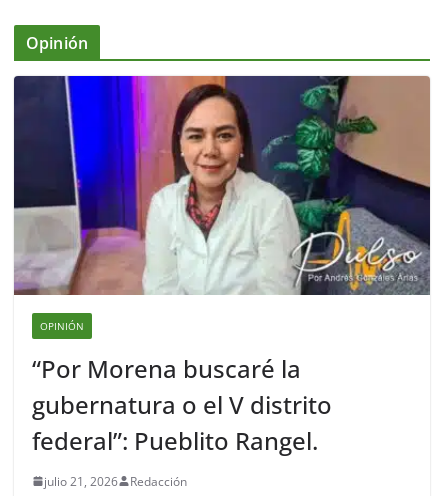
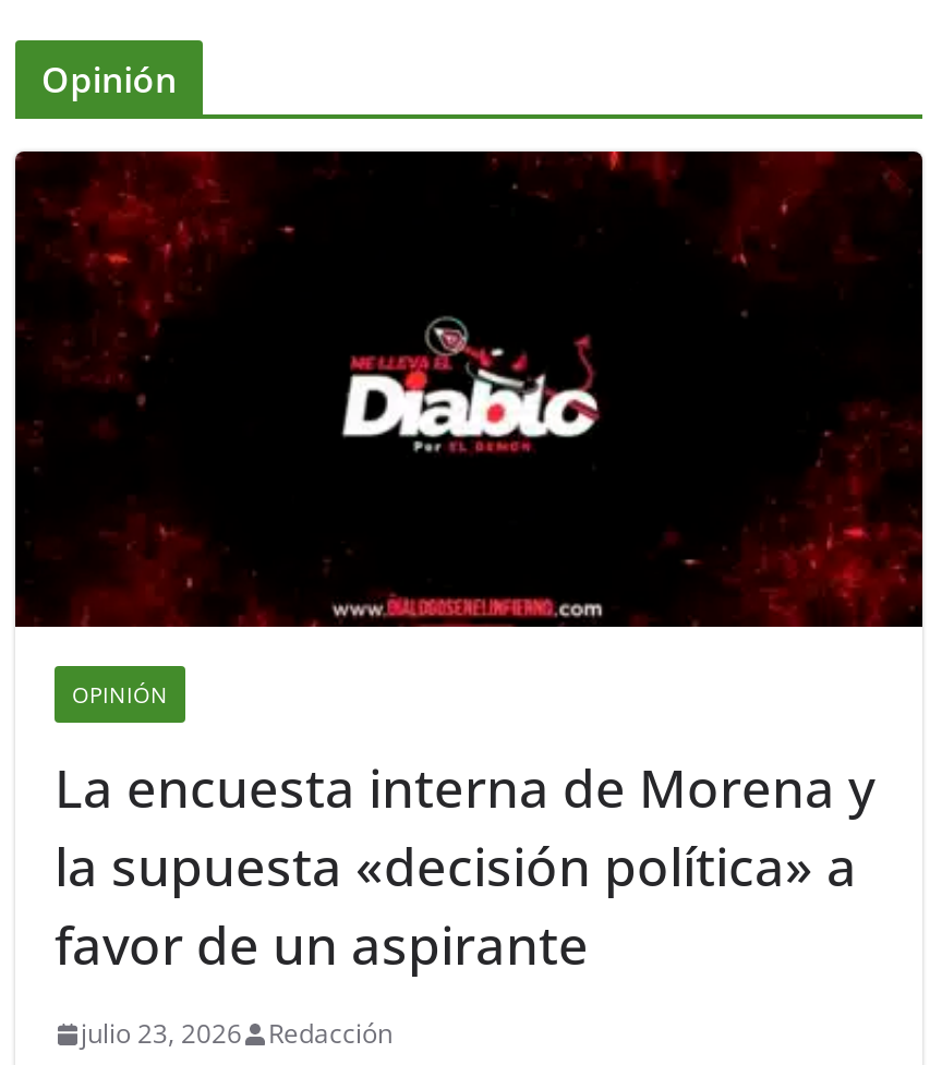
[13,75,431,295] [image] -> [13,148,925,628] [image]
[32,352,332,457] “Por Morena buscaré la | gubernatura o el V distrito | federal”: Pueblito Rangel. -> [55,752,874,981] La encuesta interna de Morena y | la supuesta «decisión política» a | favor de un aspirante
[44,473,187,490] julio 21, 2026 Redacción -> [81,1016,392,1053] julio 23, 2026 Redacción

